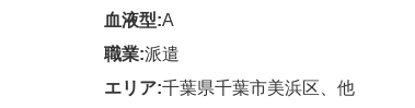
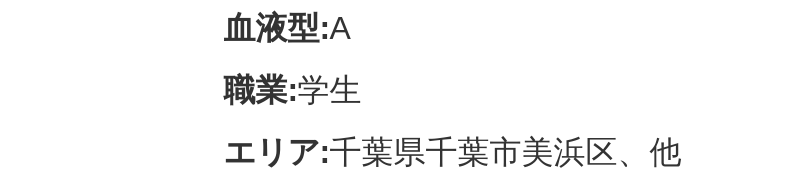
[104,45,180,63] 職業:派遣 -> [223,73,361,107] 職業:学生

